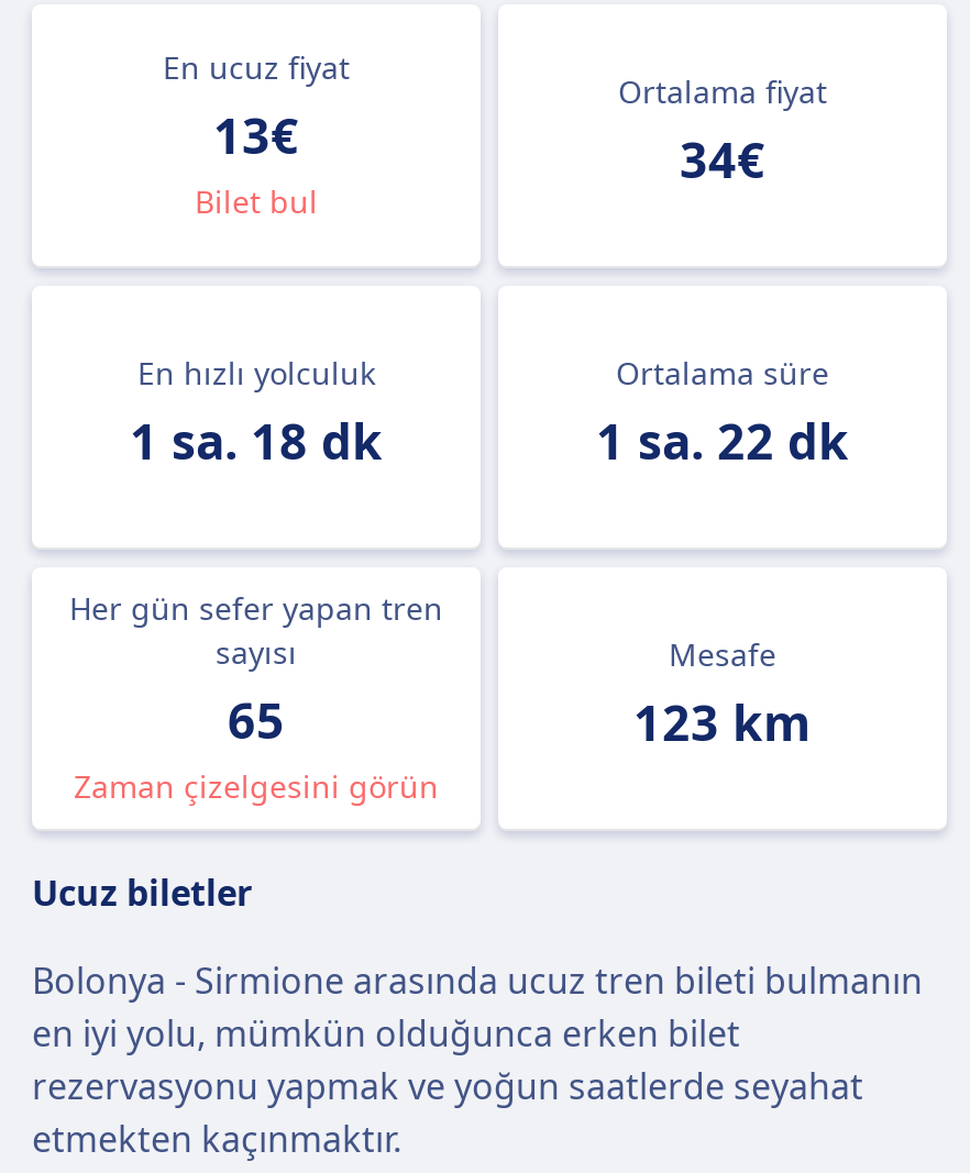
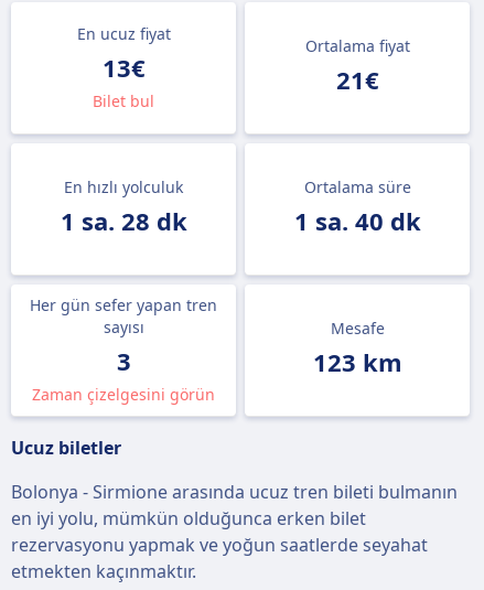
[680,125,765,191] 34€ -> [336,63,379,96] 21€
[130,407,383,473] 1 sa. 18 dk -> [60,204,187,237] 1 sa. 28 dk
[596,407,849,473] 1 sa. 22 dk -> [294,204,421,237] 1 sa. 40 dk
[228,686,285,752] 65 -> [116,344,131,377] 3

